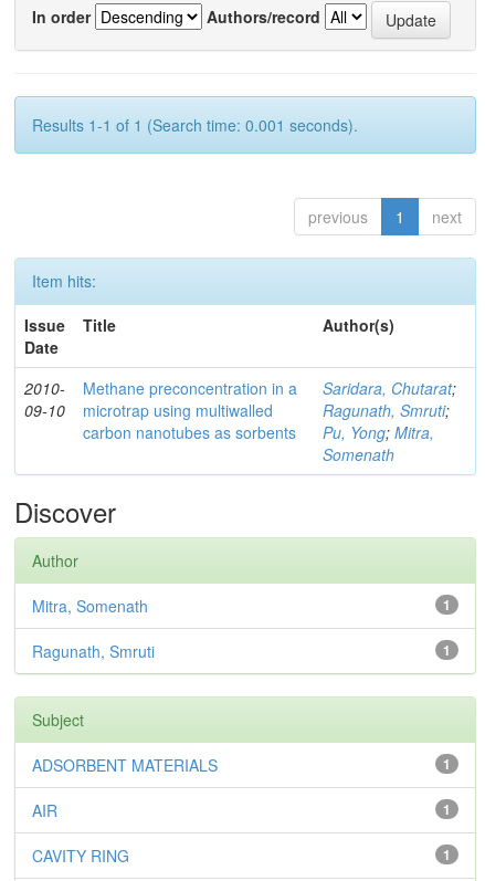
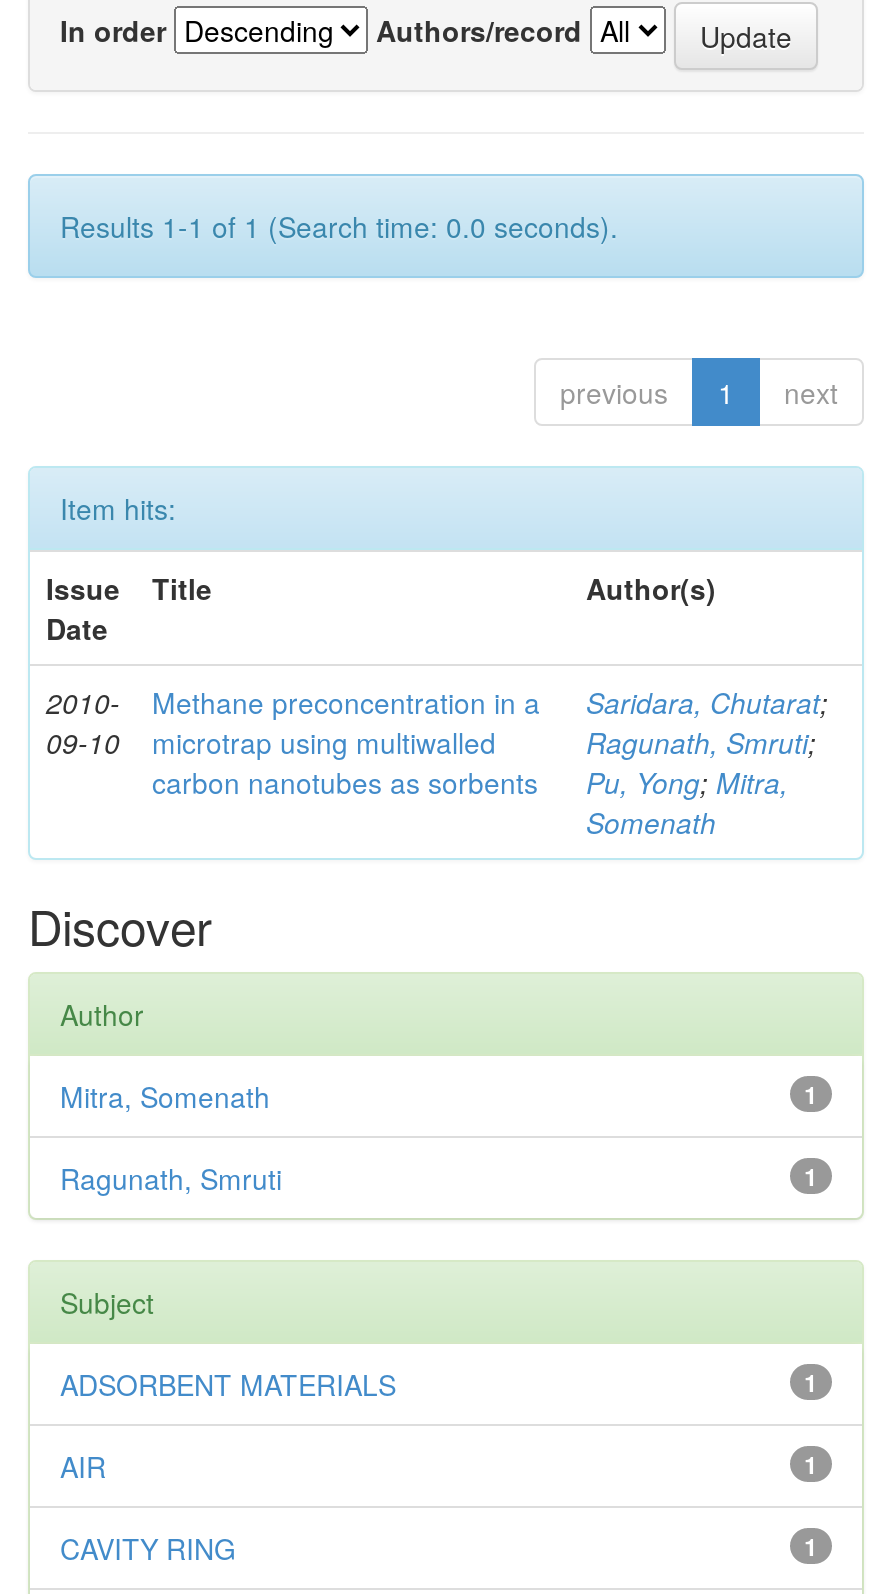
[32,114,358,136] Results 1-1 of 1 (Search time: 0.001 seconds). -> [60,206,618,246] Results 1-1 of 1 (Search time: 0.0 seconds).

